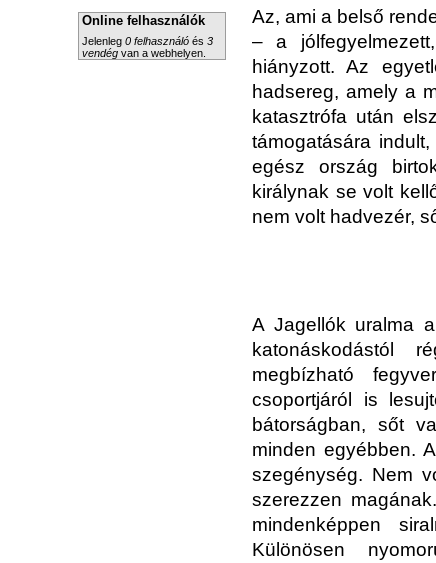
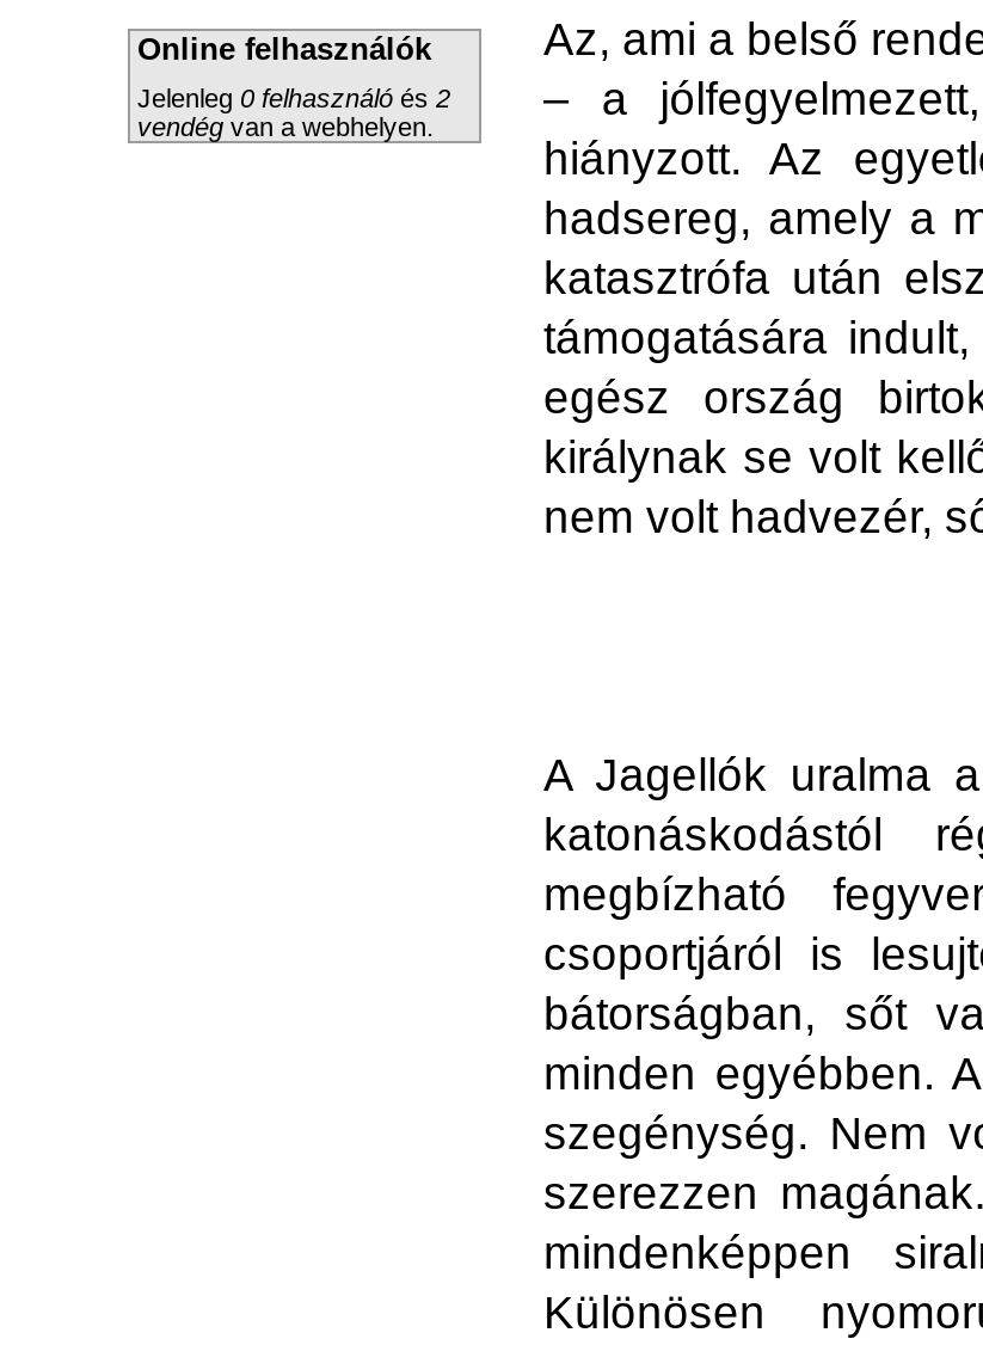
[82,35,213,47] Jelenleg 0 felhasználó és 3 -> [137,83,450,112] Jelenleg 0 felhasználó és 2

